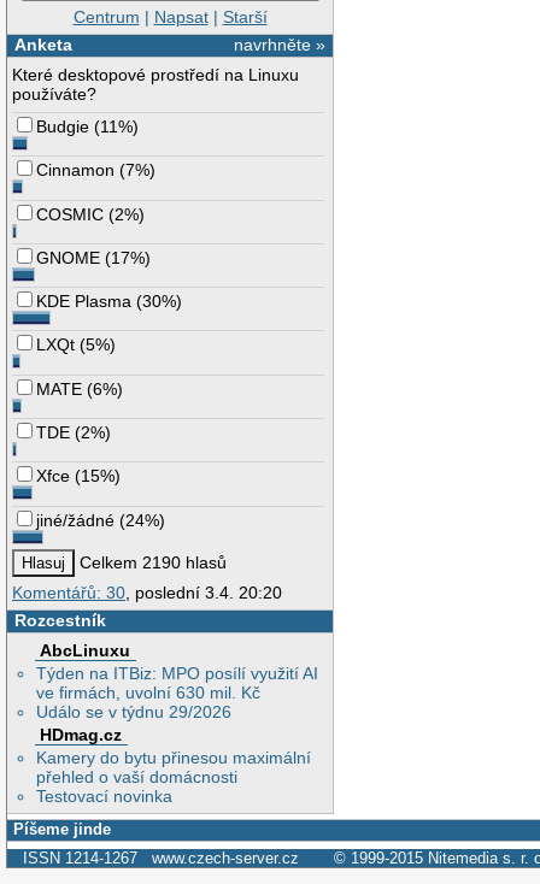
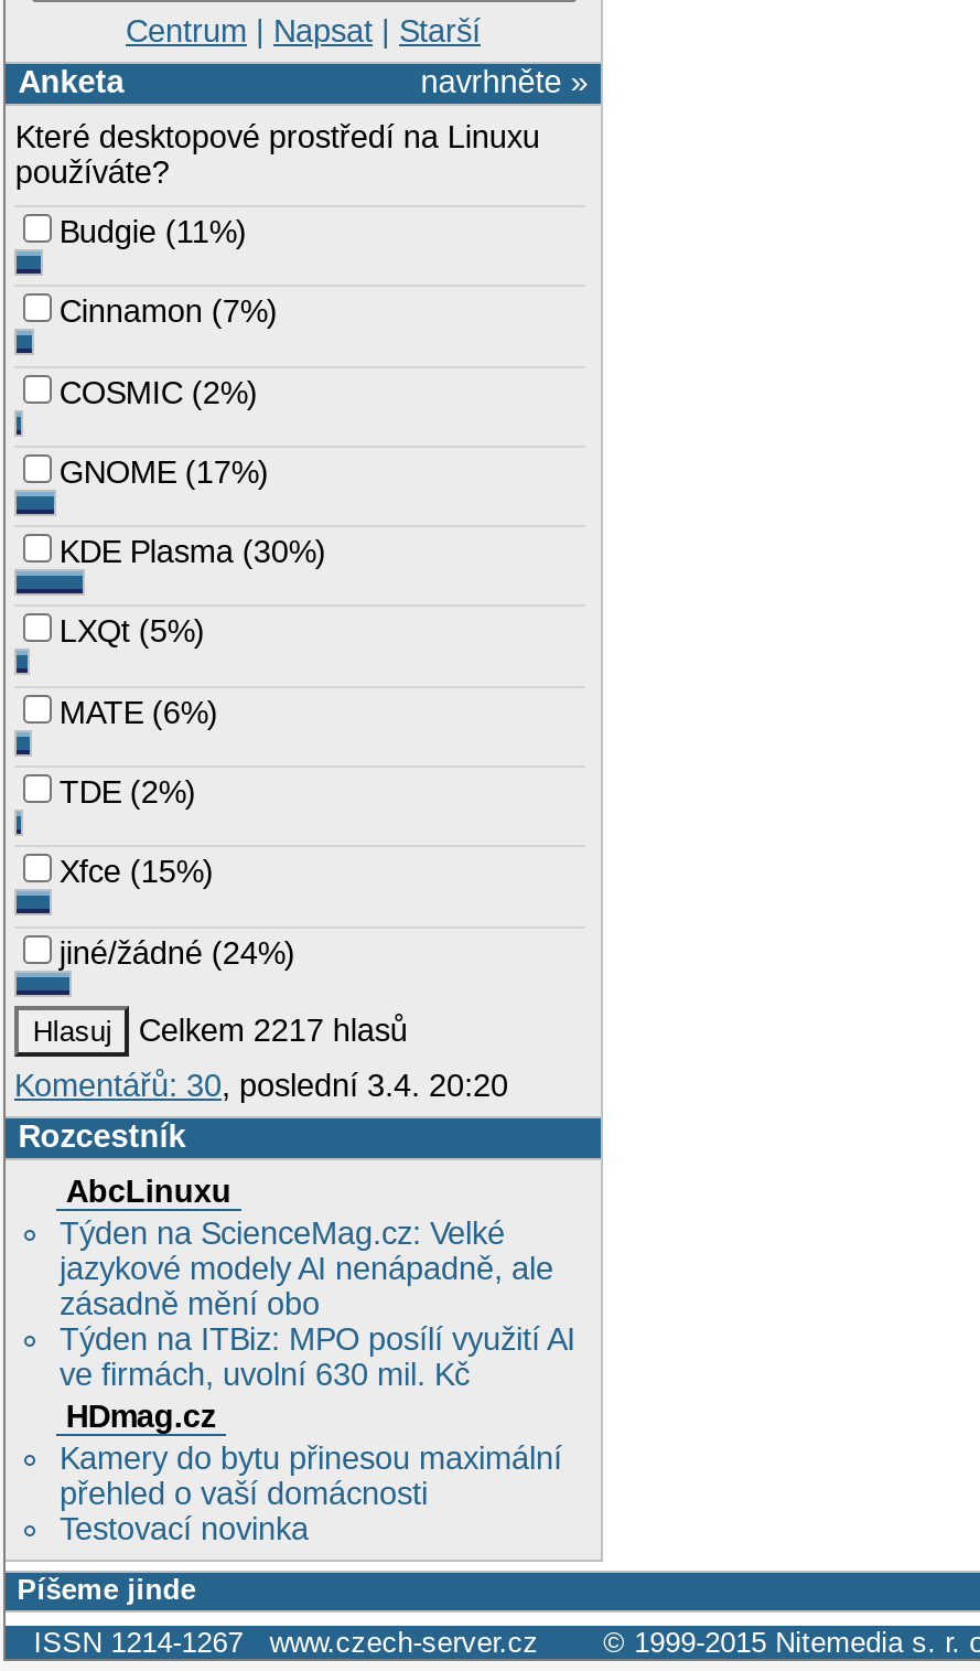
[75,553,227,572] Celkem 2190 hlasů -> [130,1013,407,1048] Celkem 2217 hlasů
none -> [60,1215,553,1321] Týden na ScienceMag.cz: Velké | jazykové modely AI nenápadně, ale | zásadně mění obo
moved [37,663,319,702] -> [60,1321,575,1392]: Týden na ITBiz: MPO posílí využití AI | ve firmách, uvolní 630 mil. Kč
[37,702,232,721] Událo se v týdnu 29/2026 -> none

